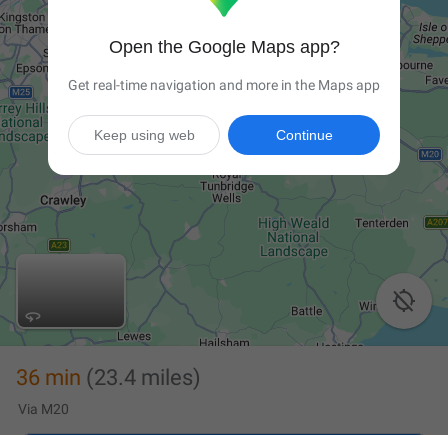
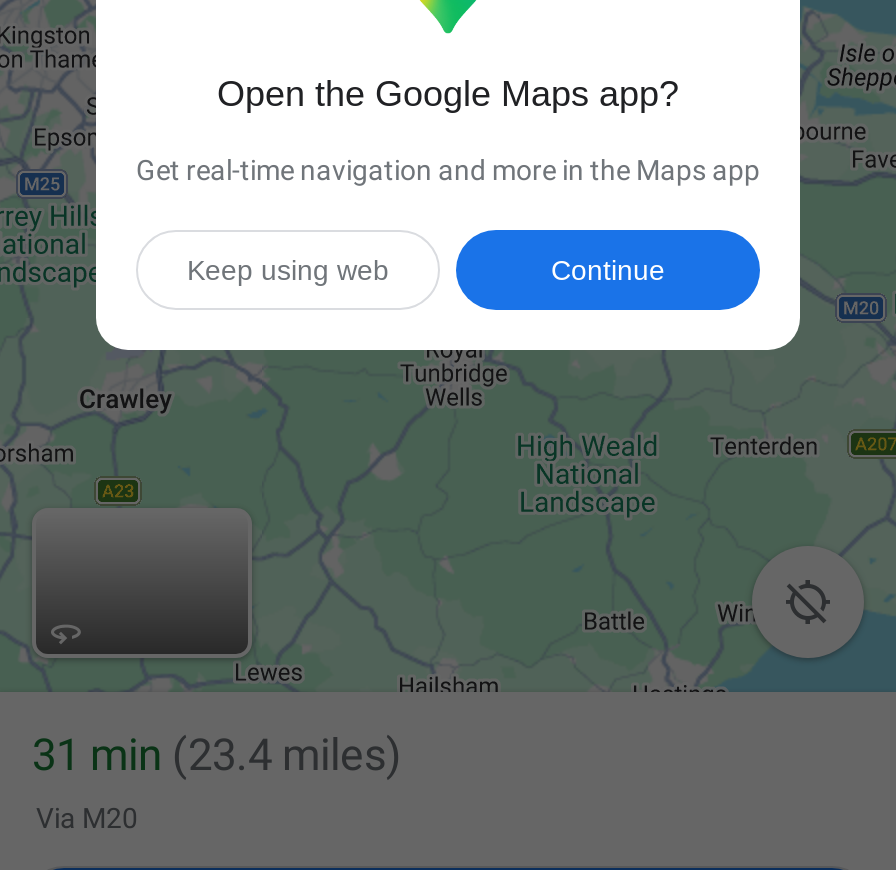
[16,365,201,390] 36 min (23.4 miles) -> [32,730,402,780] 31 min (23.4 miles)

